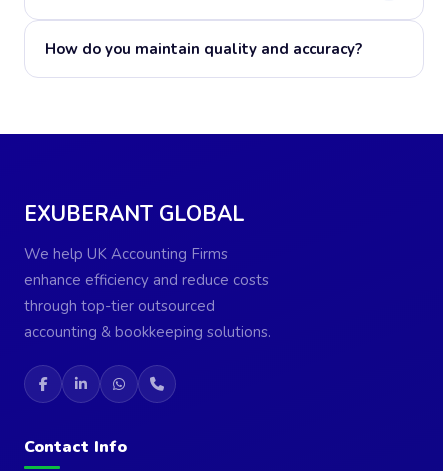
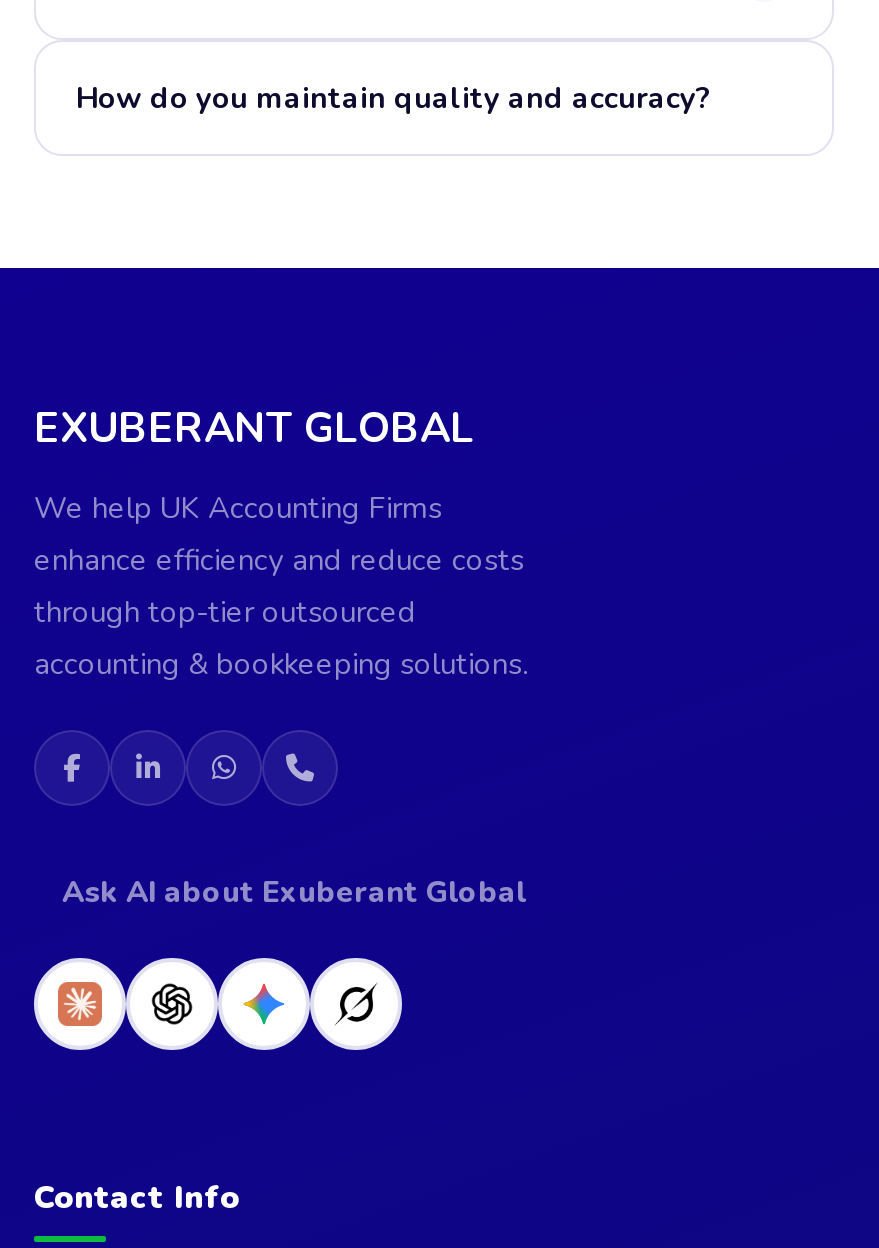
none -> [32,956,404,1052] [image]
none -> [62,872,526,912] Ask AI about Exuberant Global

